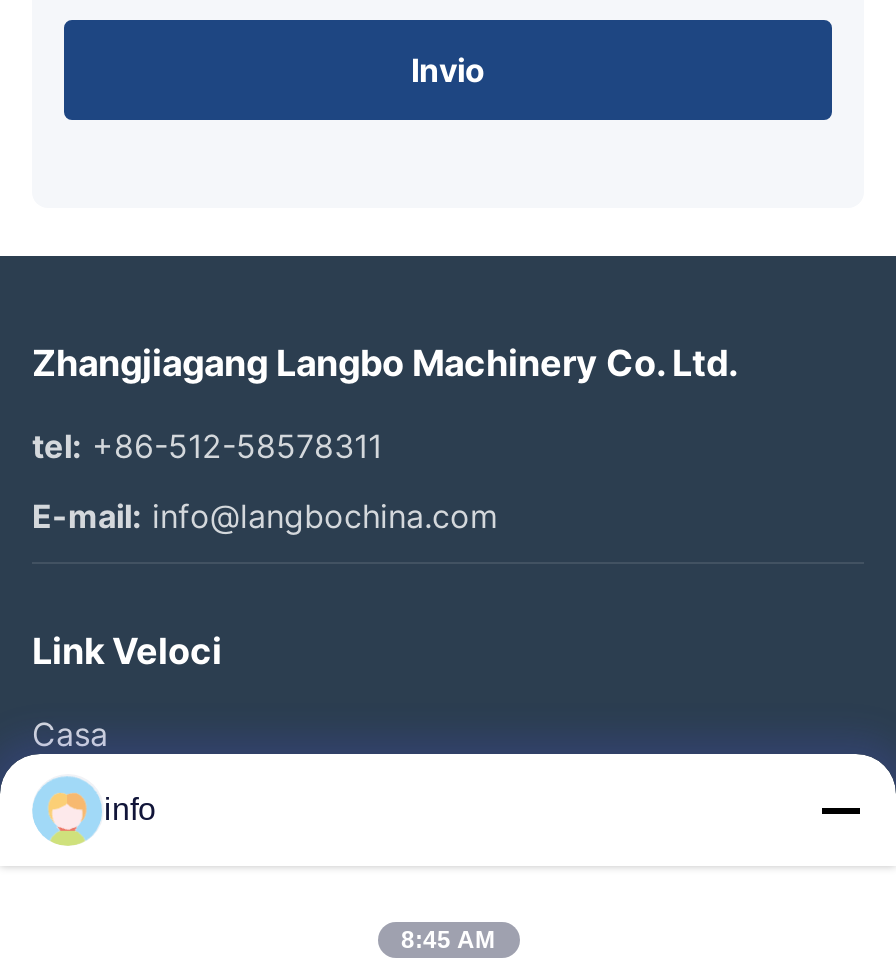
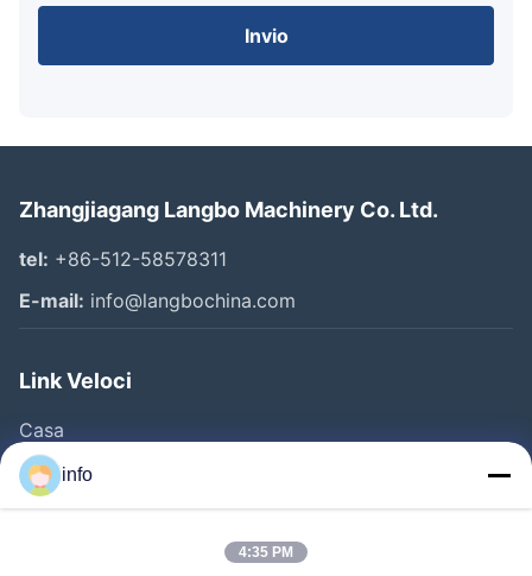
[401,926,495,954] 8:45 AM -> [239,544,293,561] 4:35 PM

